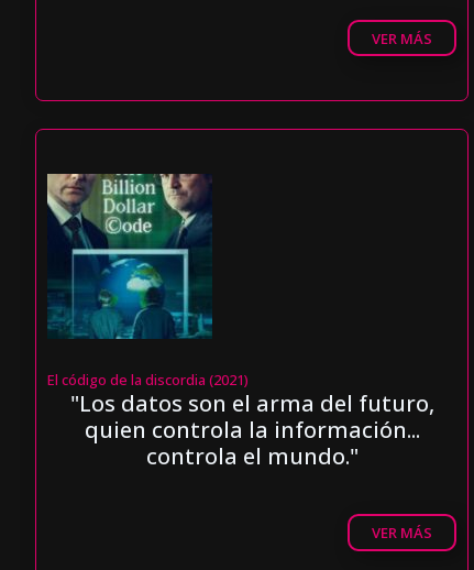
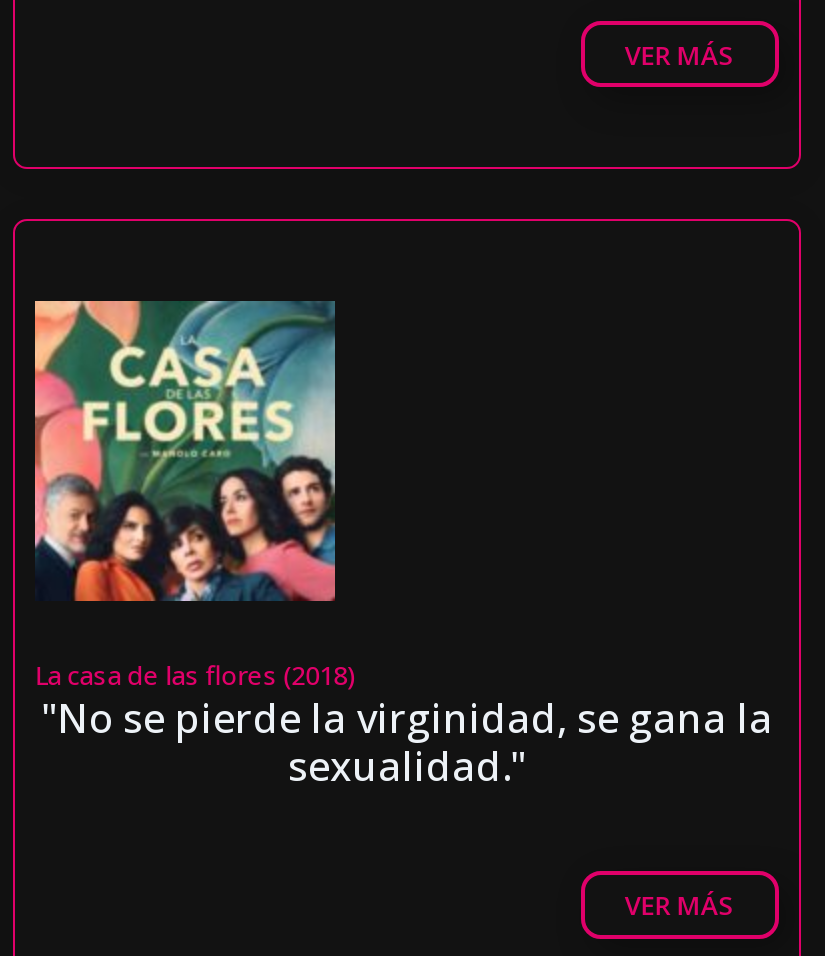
[46,173,434,472] [image] | El código de la discordia (2021) | "Los datos son el arma del futuro, | quien controla la información... | controla el mundo." -> [33,299,773,794] [image] | La casa de las flores (2018) | "No se pierde la virginidad, se gana la | sexualidad."

